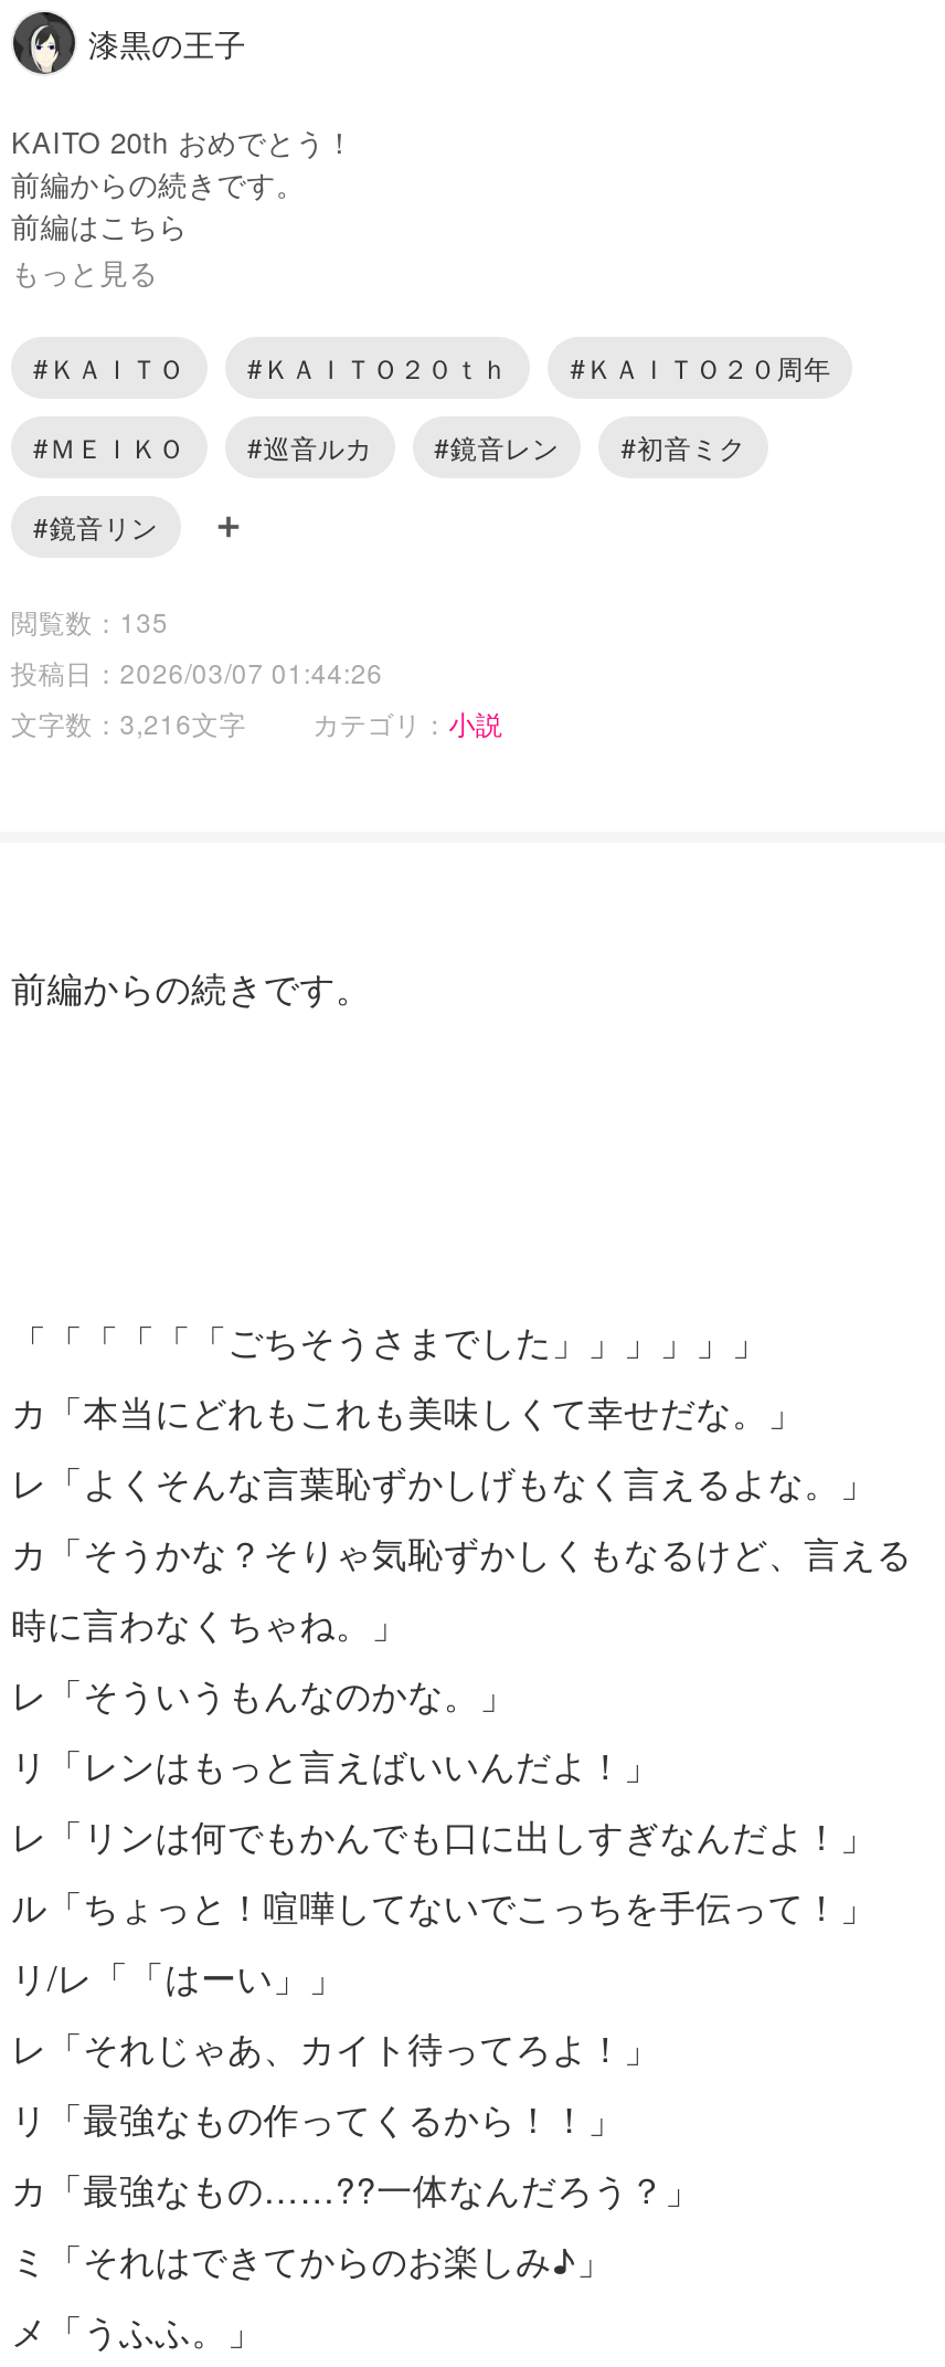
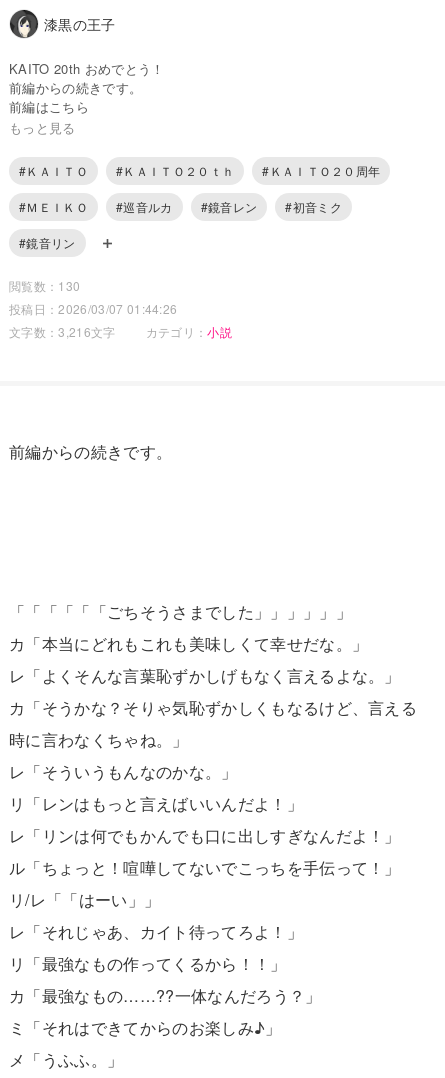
[11,602,168,640] 閲覧数：135 -> [9,277,80,294] 閲覧数：130

